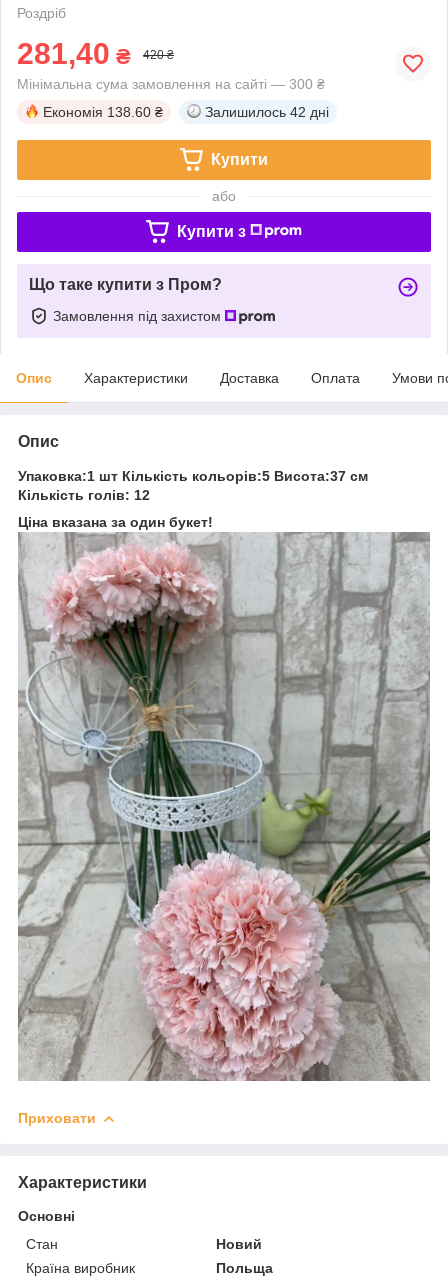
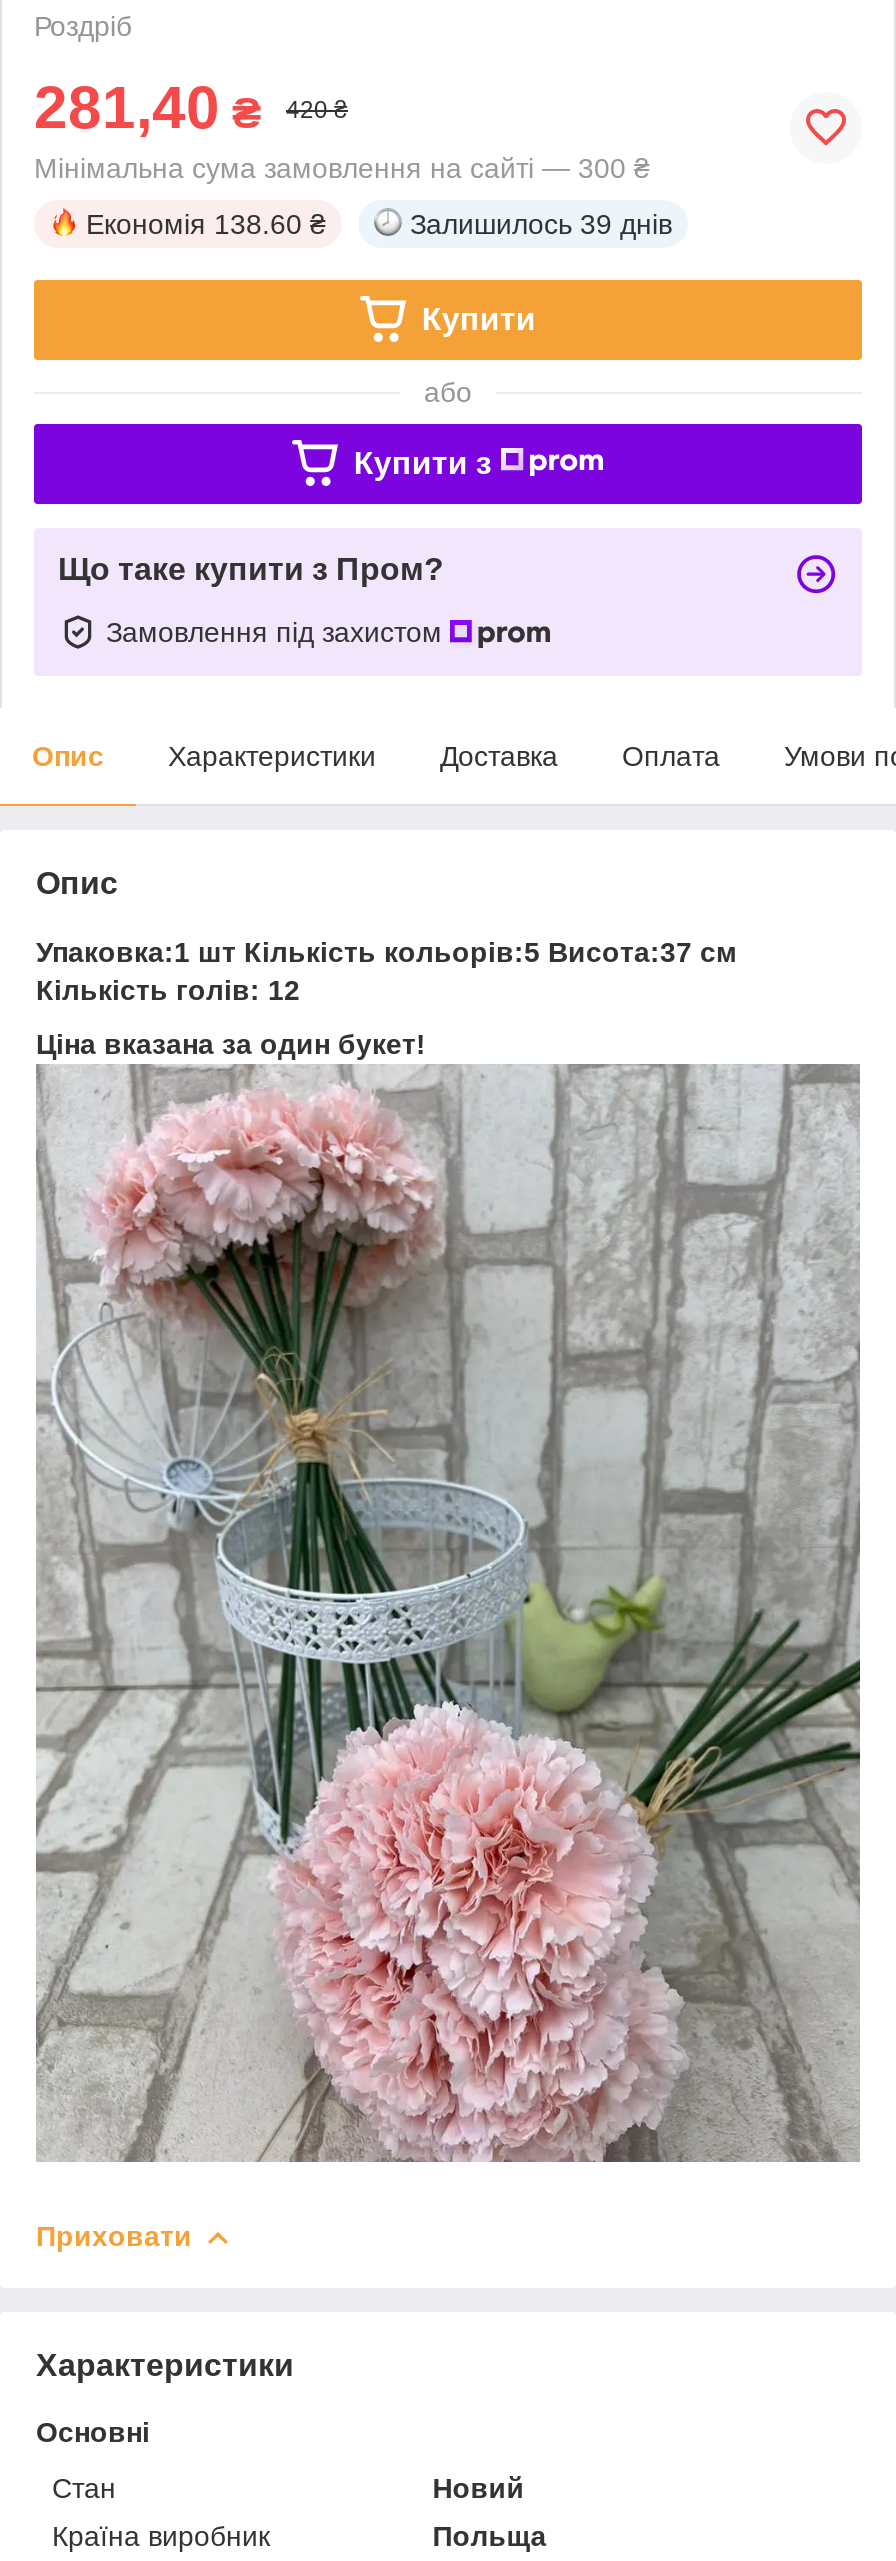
[205,104,329,120] Залишилось 42 дні -> [410,208,672,240] Залишилось 39 днів

